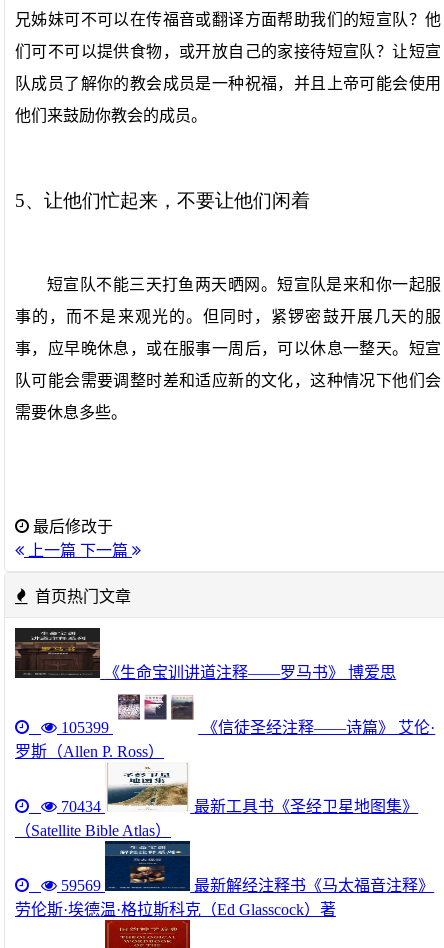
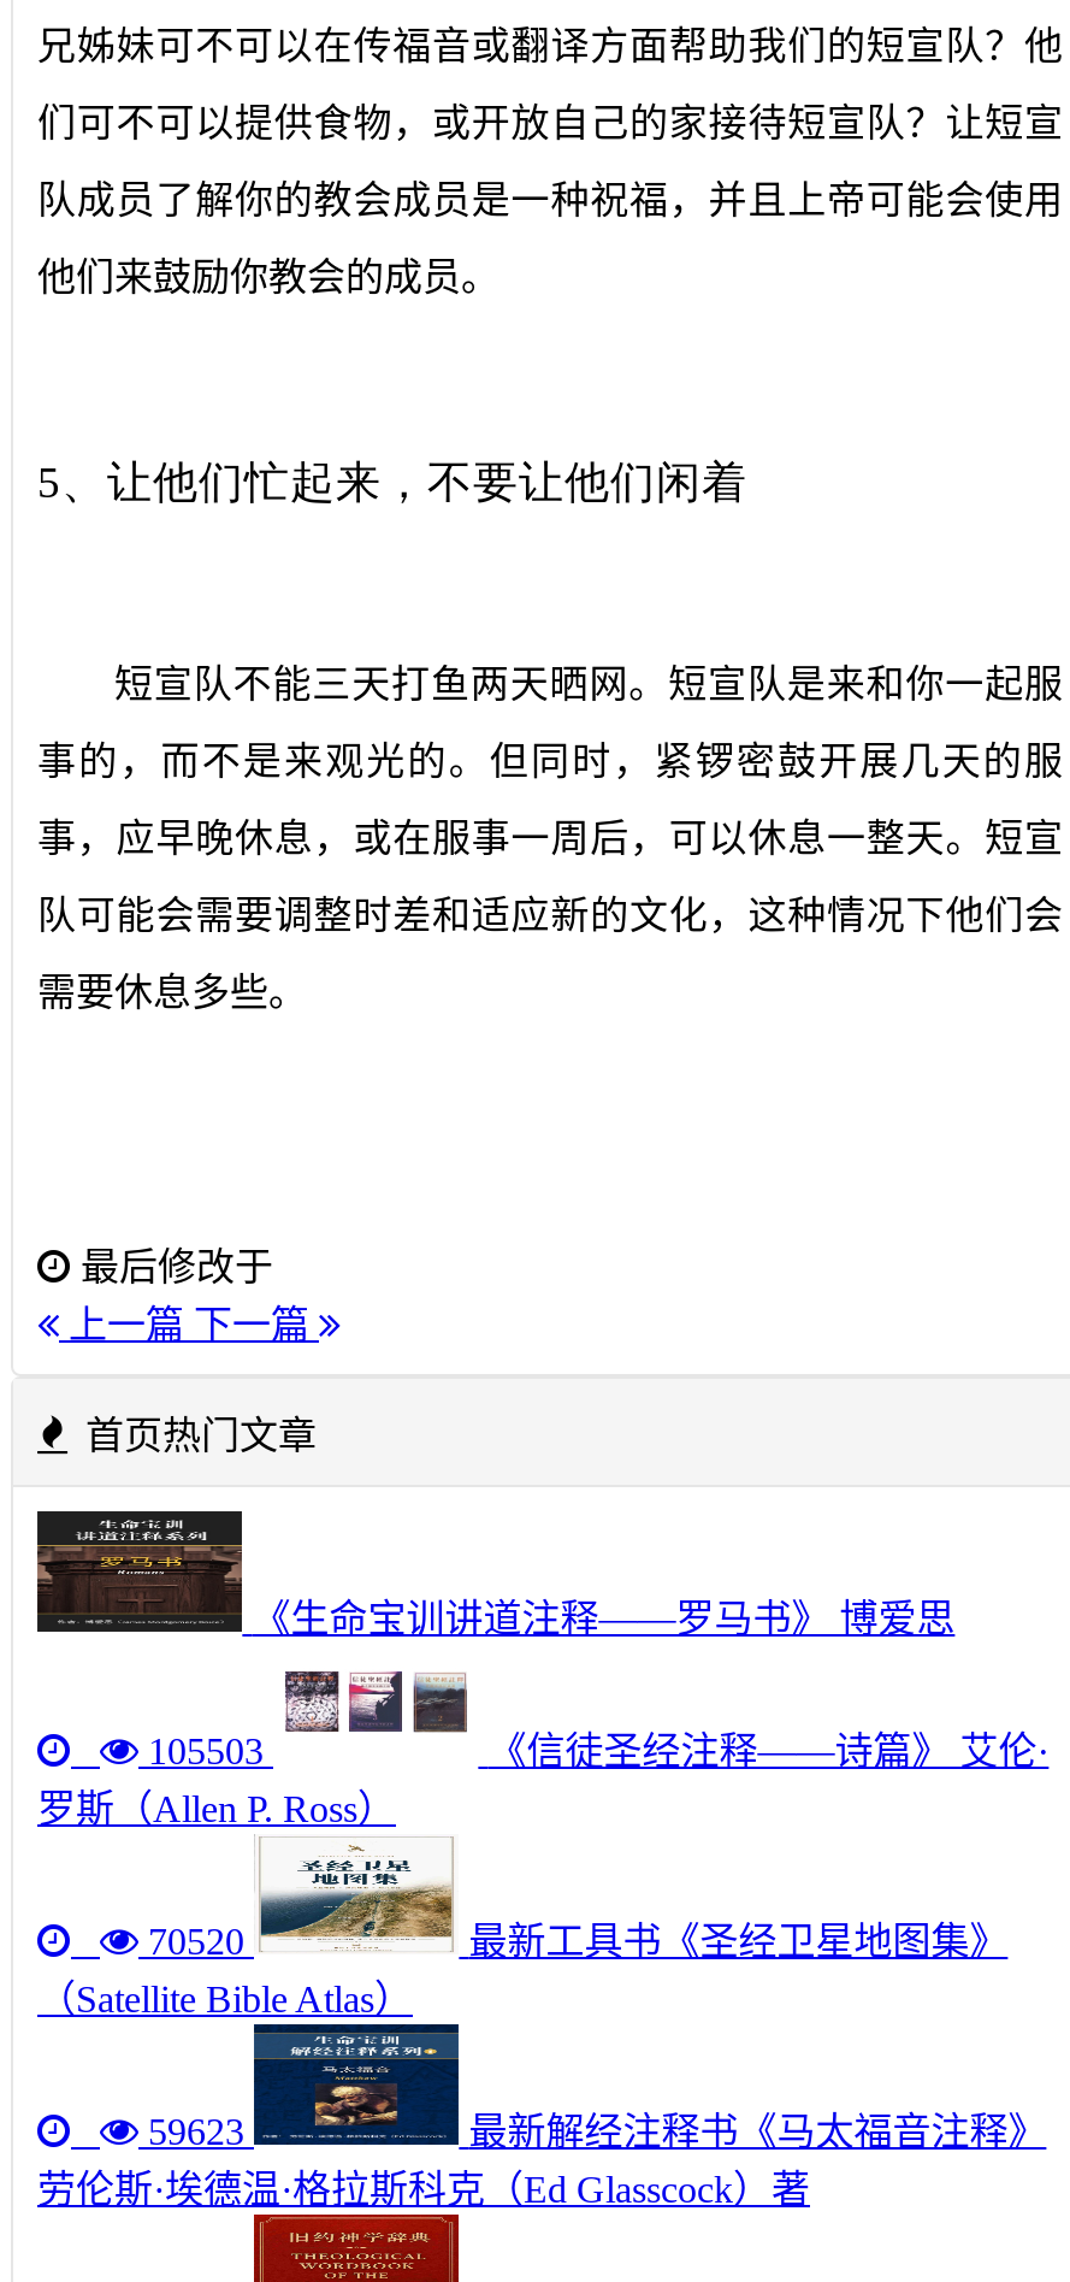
[57,718,109,735] 105399 -> [138,1729,264,1770] 105503
[57,797,101,814] 70434 -> [138,1920,244,1960] 70520
[57,876,101,893] 59569 -> [138,2110,244,2151] 59623

